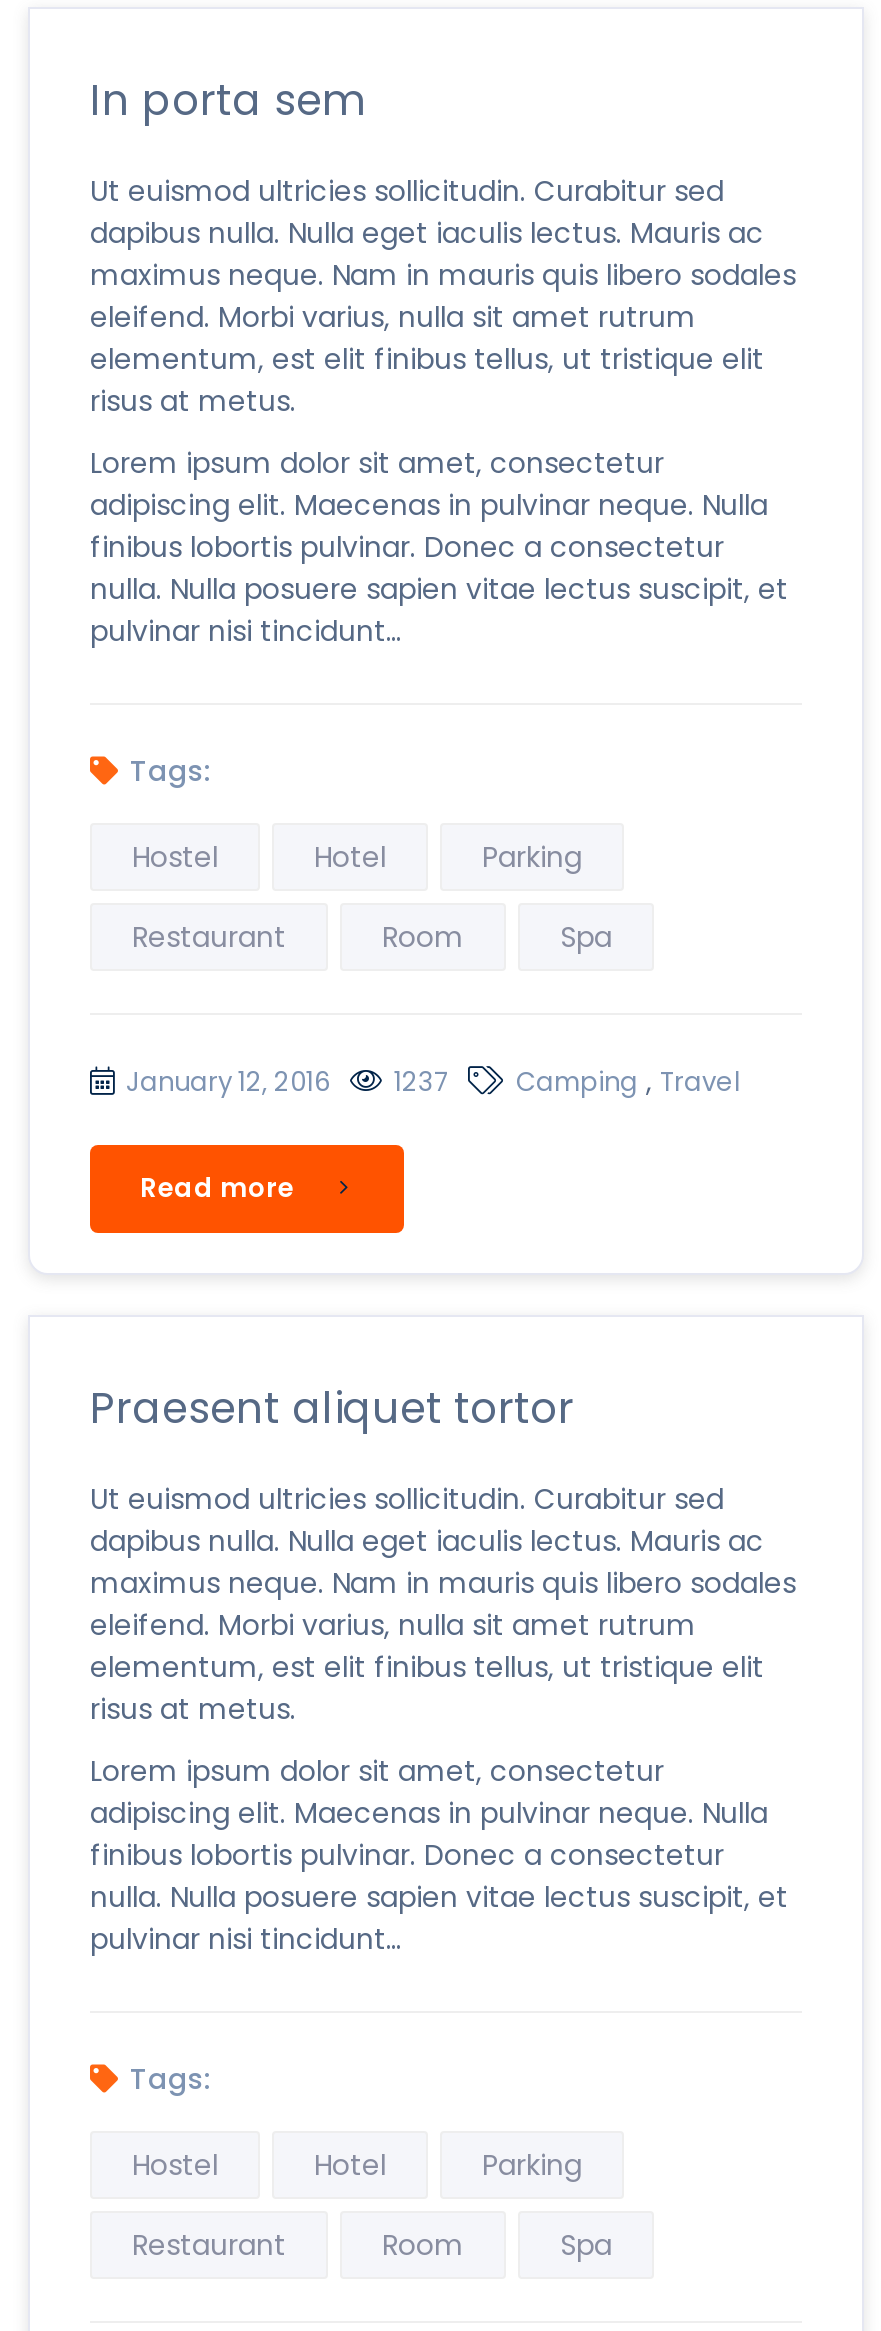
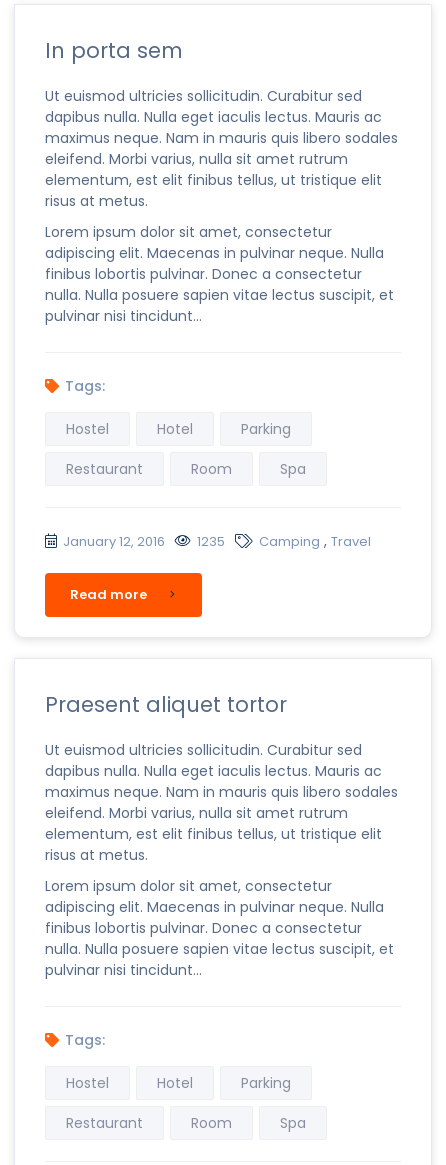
[126,1060,740,1100] January 12, 2016 1237 Camping, Travel -> [63,531,371,551] January 12, 2016 1235 Camping, Travel

